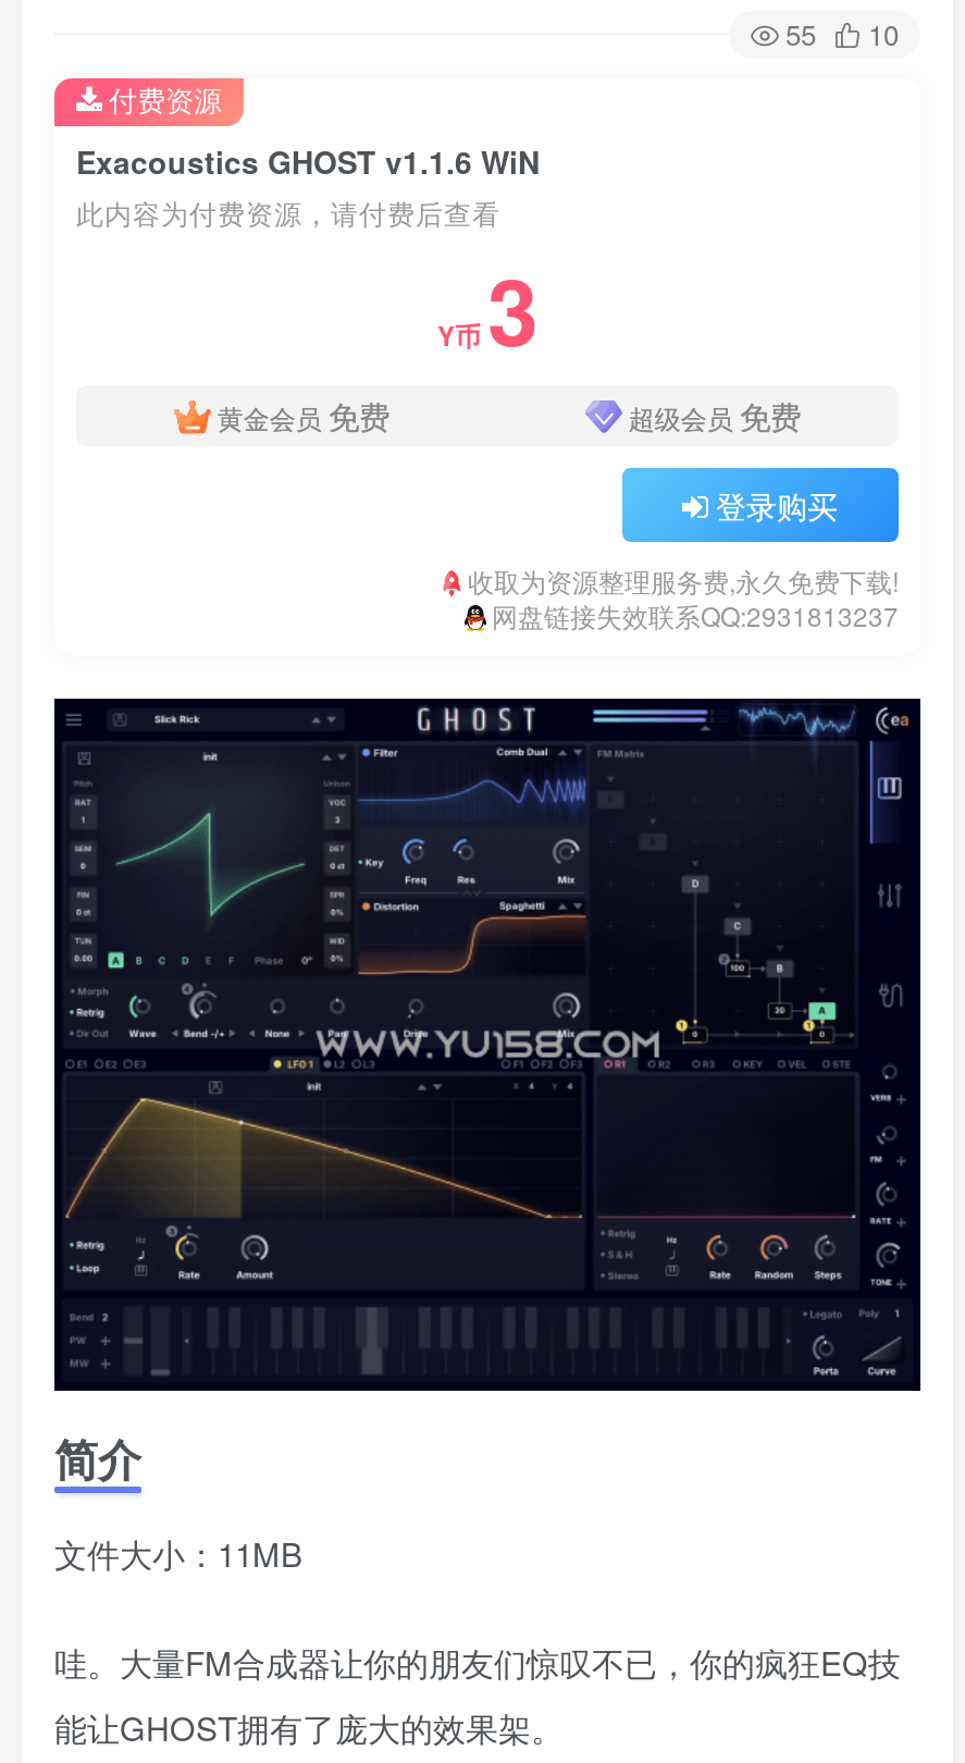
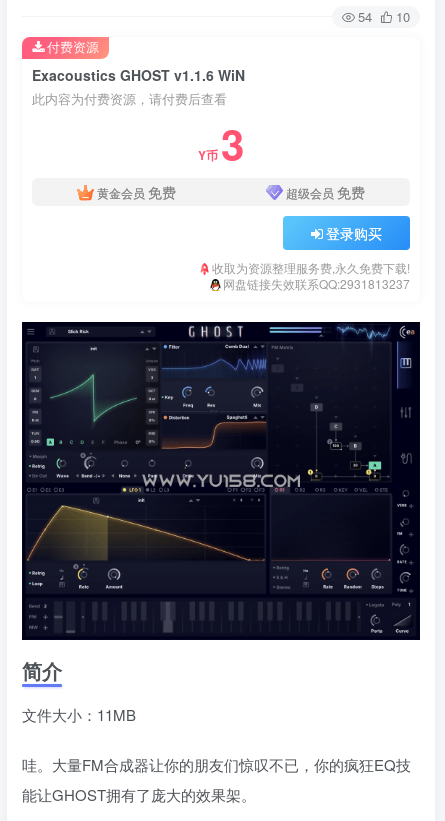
[785,13,899,54] 55 10 -> [358,7,410,26] 54 10

